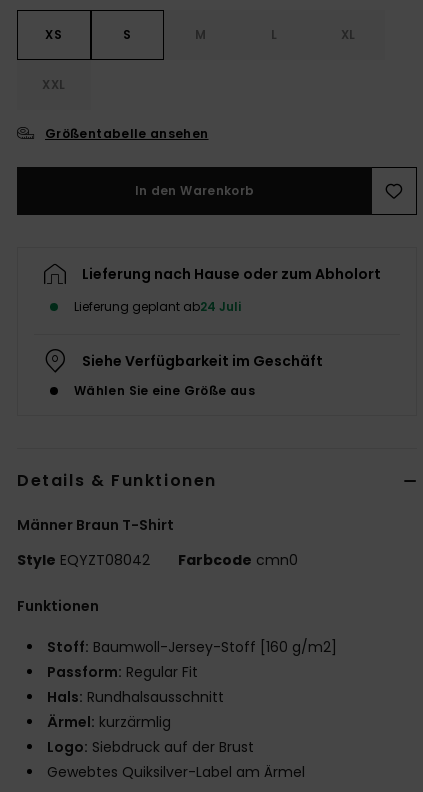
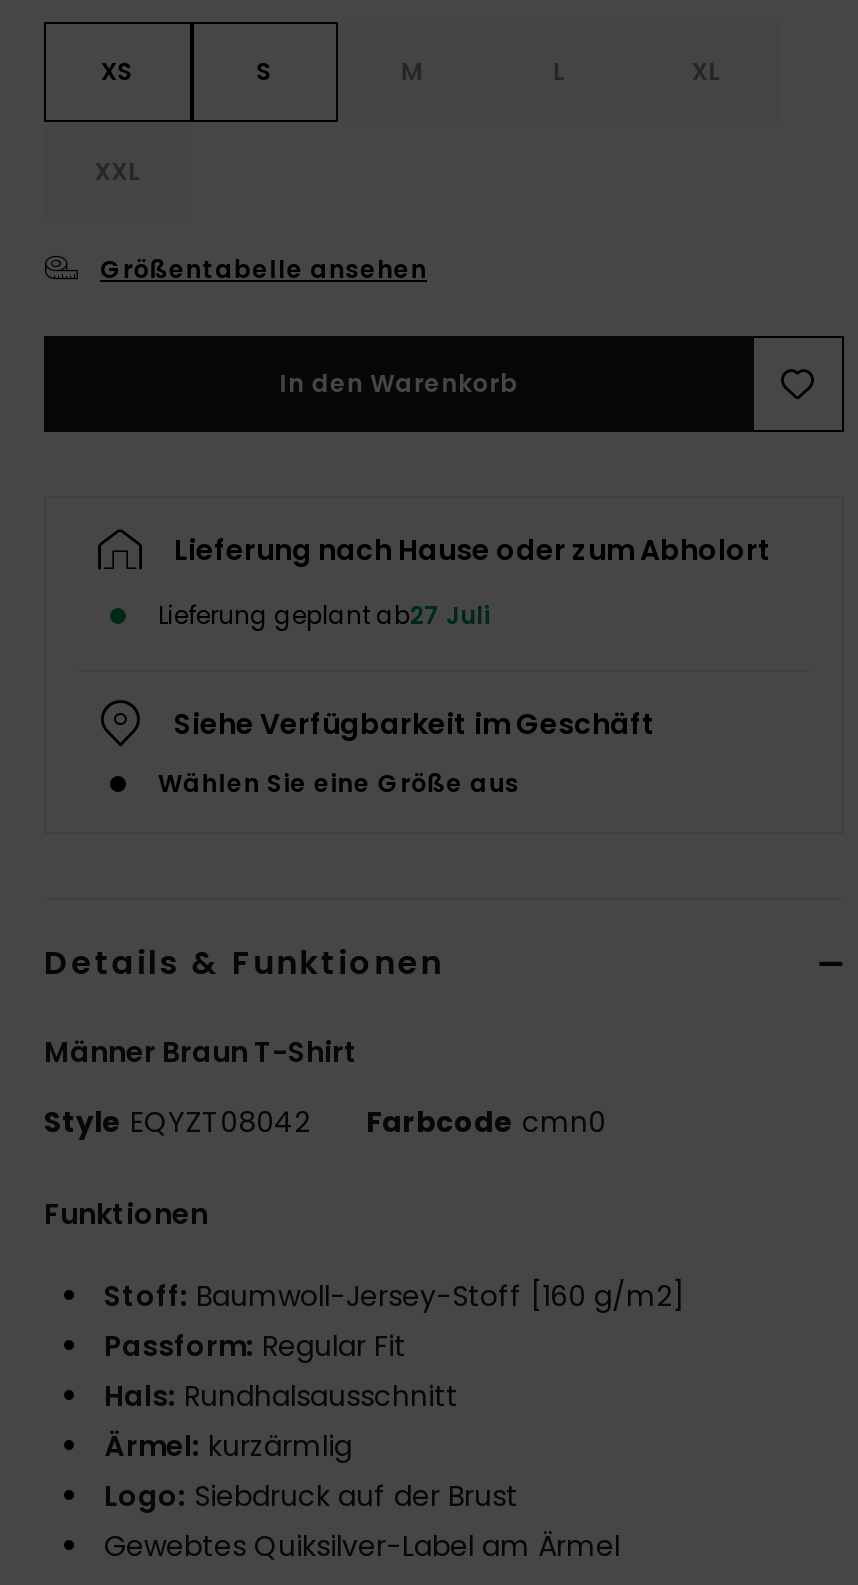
[74,298,241,315] Lieferung geplant ab24 Juli -> [158,598,490,632] Lieferung geplant ab27 Juli

